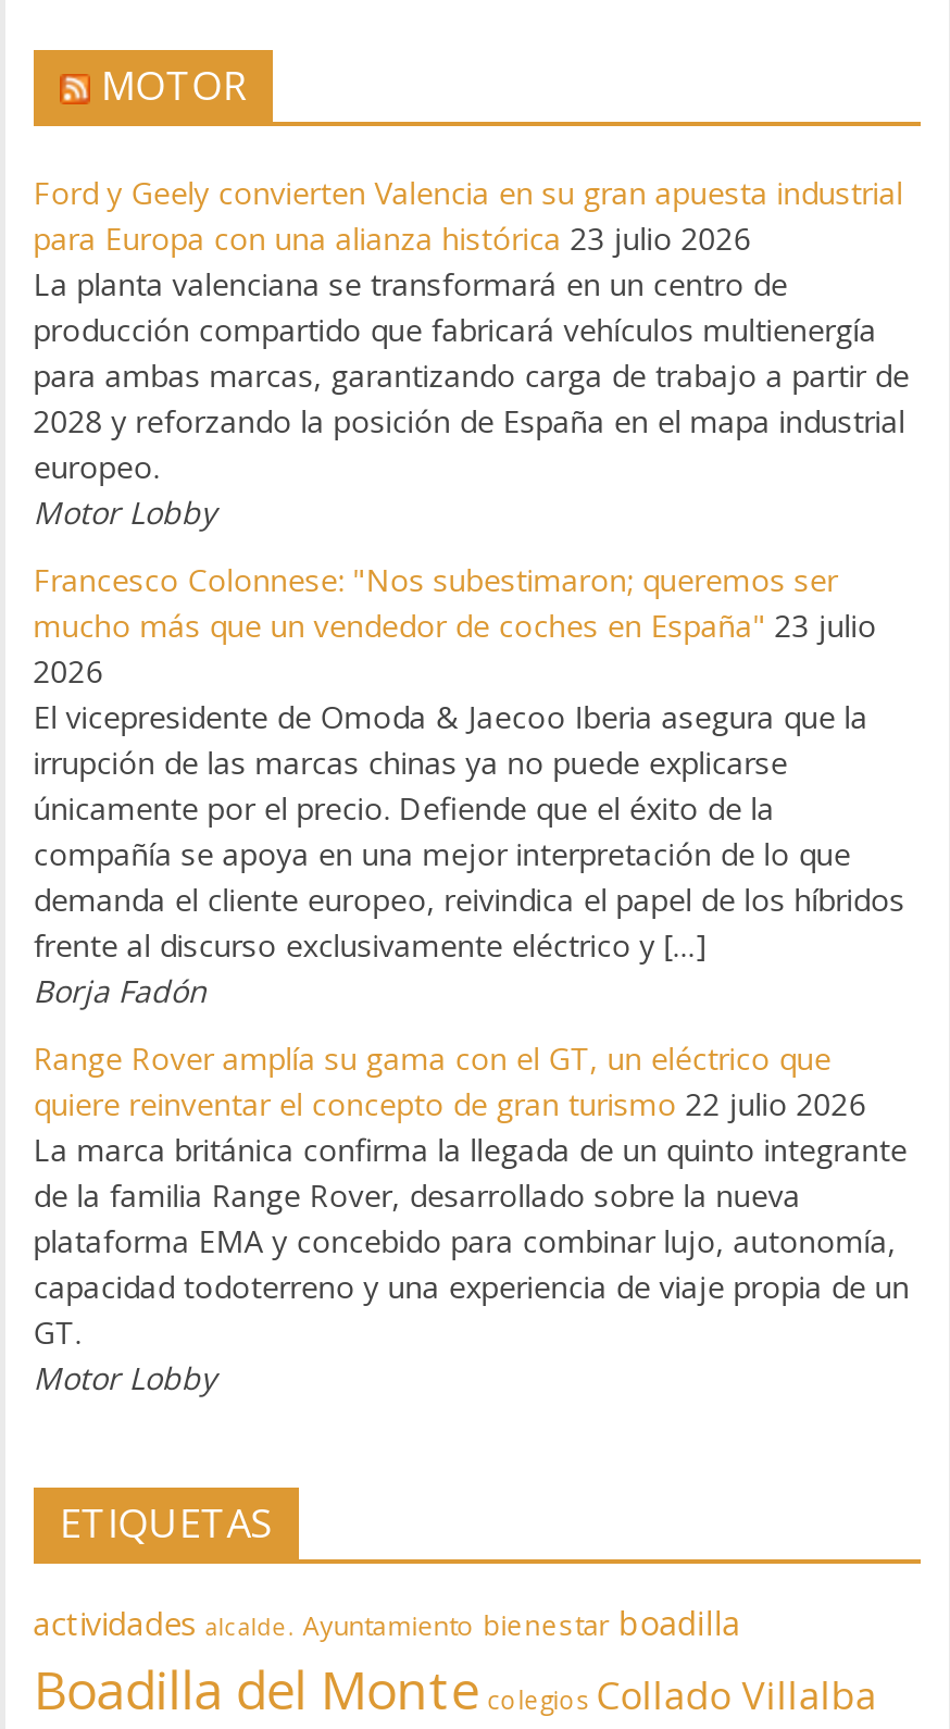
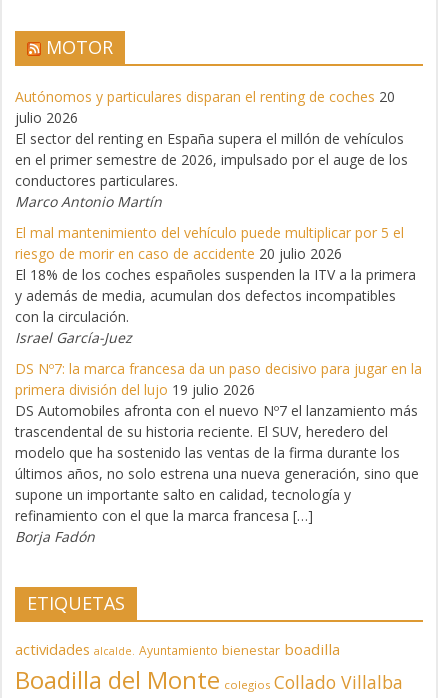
[33,171,909,965] Ford y Geely convierten Valencia en su gran apuesta industrial | para Europa con una alianza histórica 23 julio 2026 | La planta valenciana se transformará en un centro de | producción compartido que fabricará vehículos multienergía | para ambas marcas, garantizando carga de trabajo a partir de | 2028 y reforzando la posición de España en el mapa industrial | europeo. | Motor Lobby | Francesco Colonnese: "Nos subestimaron; queremos ser | mucho más que un vendedor de coches en España" 23 julio | 2026 | El vicepresidente de Omoda & Jaecoo Iberia asegura que la | irrupción de las marcas chinas ya no puede explicarse | únicamente por el precio. Defiende que el éxito de la | compañía se apoya en una mejor interpretación de lo que | demanda el cliente europeo, reivindica el papel de los híbridos | frente al discurso exclusivamente eléctrico y […] -> [15,87,422,525] Autónomos y particulares disparan el renting de coches 20 | julio 2026 | El sector del renting en España supera el millón de vehículos | en el primer semestre de 2026, impulsado por el auge de los | conductores particulares. | Marco Antonio Martín | El mal mantenimiento del vehículo puede multiplicar por 5 el | riesgo de morir en caso de accidente 20 julio 2026 | El 18% de los coches españoles suspenden la ITV a la primera | y además de media, acumulan dos defectos incompatibles | con la circulación. | Israel García-Juez | DS Nº7: la marca francesa da un paso decisivo para jugar en la | primera división del lujo 19 julio 2026 | DS Automobiles afronta con el nuevo Nº7 el lanzamiento más | trascendental de su historia reciente. El SUV, heredero del | modelo que ha sostenido las ventas de la firma durante los | últimos años, no solo estrena una nueva generación, sino que | supone un importante salto en calidad, tecnología y | refinamiento con el que la marca francesa […]
moved [33,969,207,1010] -> [15,527,95,546]: Borja Fadón
[33,1037,909,1398] Range Rover amplía su gama con el GT, un eléctrico que | quiere reinventar el concepto de gran turismo 22 julio 2026 | La marca británica confirma la llegada de un quinto integrante | de la familia Range Rover, desarrollado sobre la nueva | plataforma EMA y concebido para combinar lujo, autonomía, | capacidad todoterreno y una experiencia de viaje propia de un | GT. | Motor Lobby -> none

